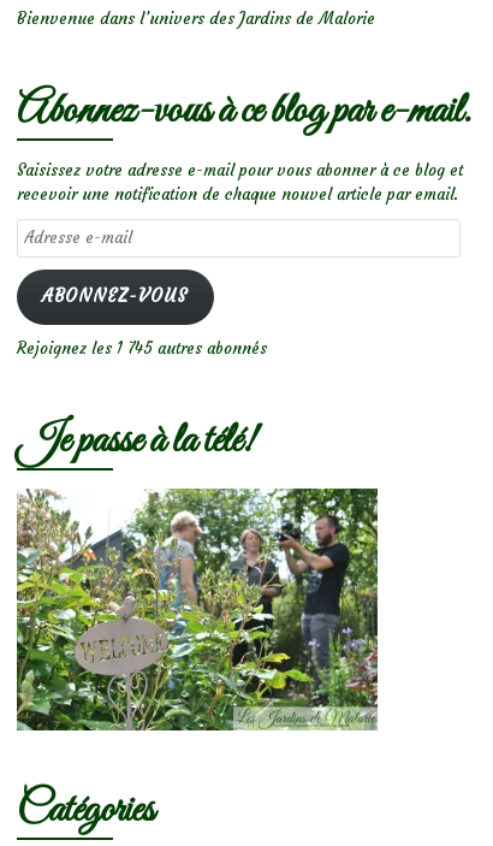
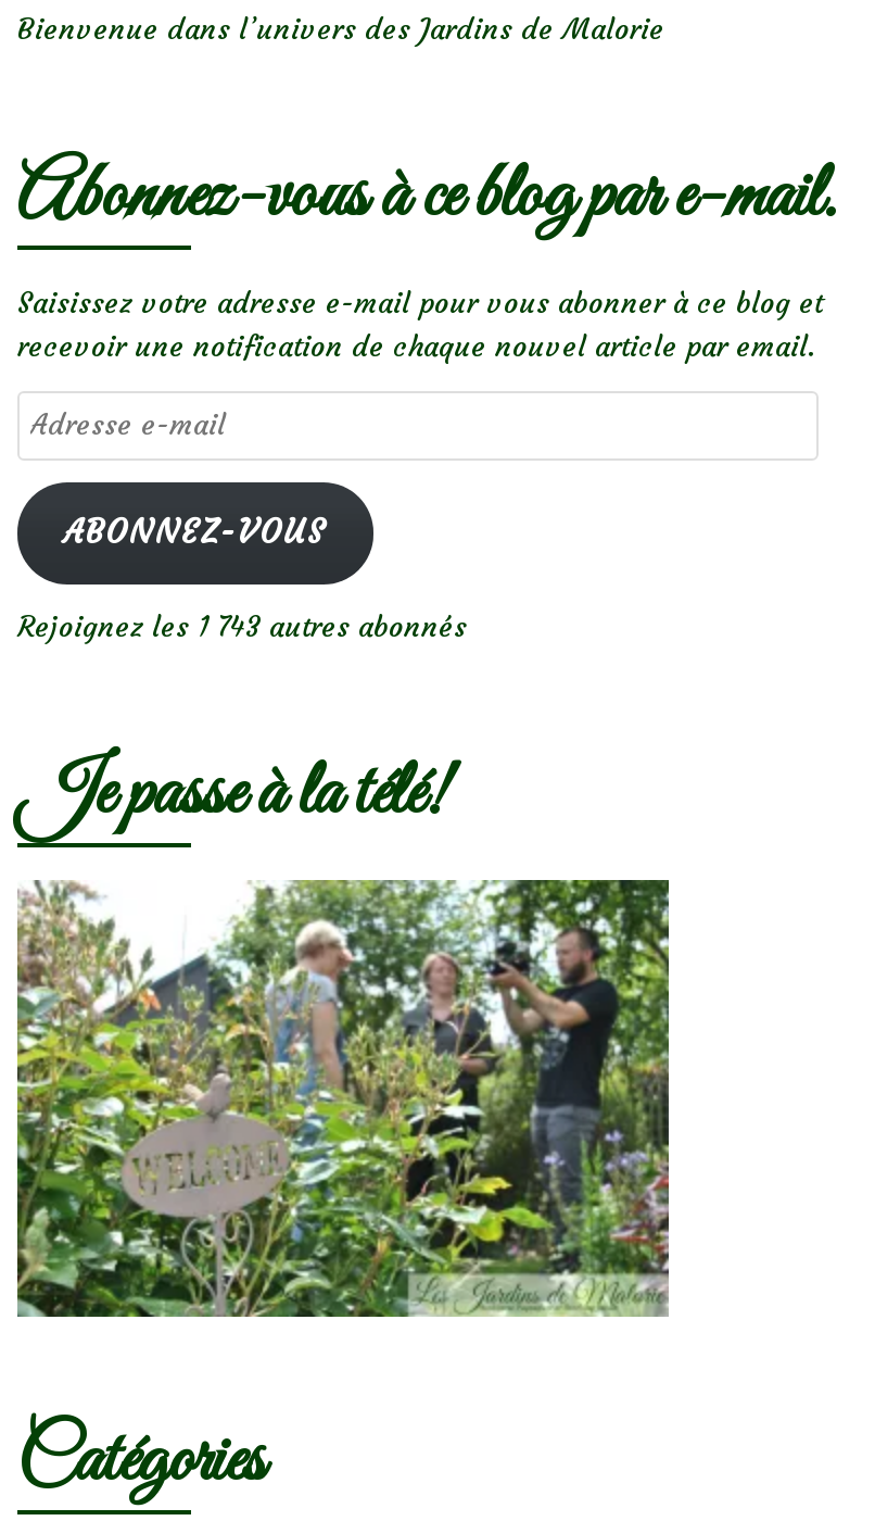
[17,338,267,359] Rejoignez les 1 745 autres abonnés -> [17,609,467,646] Rejoignez les 1 743 autres abonnés

